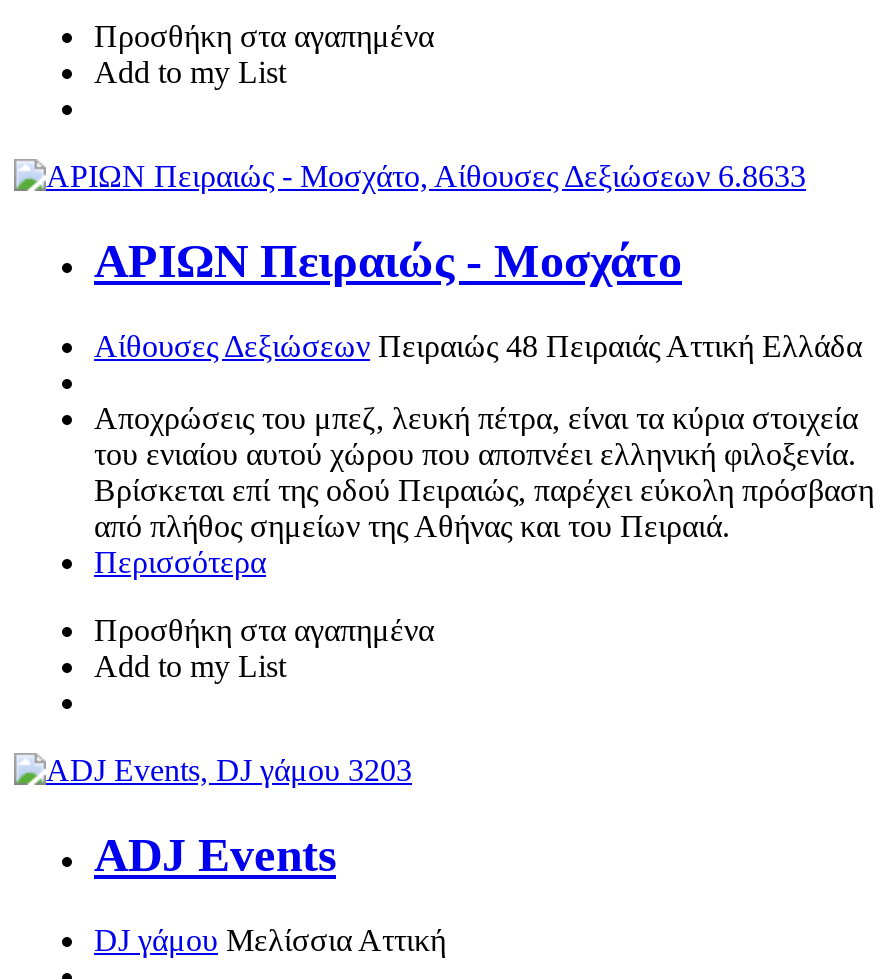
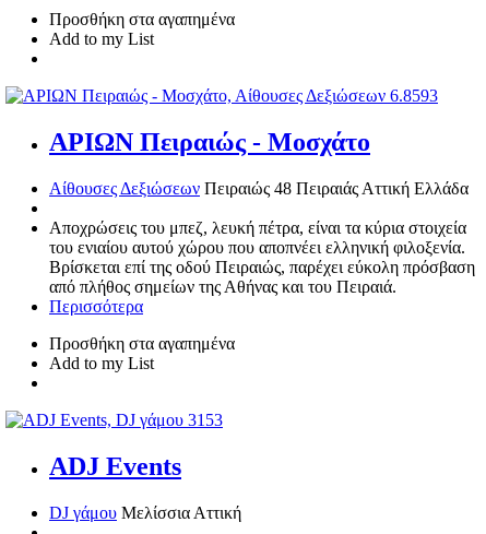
[718,160,806,194] 6.8633 -> [390,87,438,105] 6.8593
[348,753,412,787] 3203 -> [188,411,223,429] 3153

